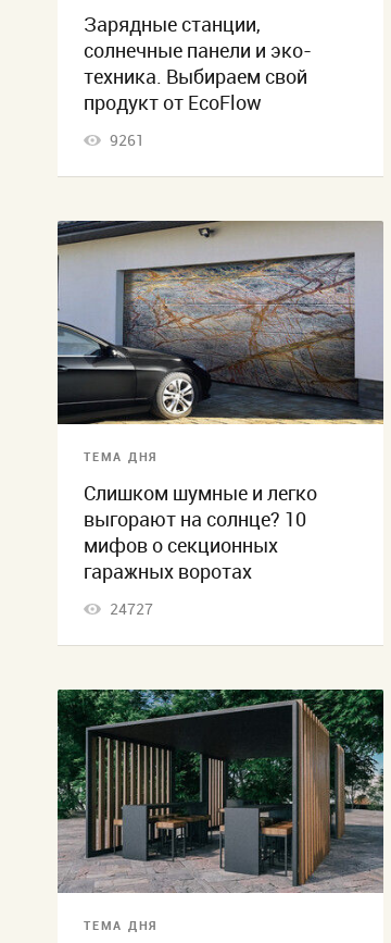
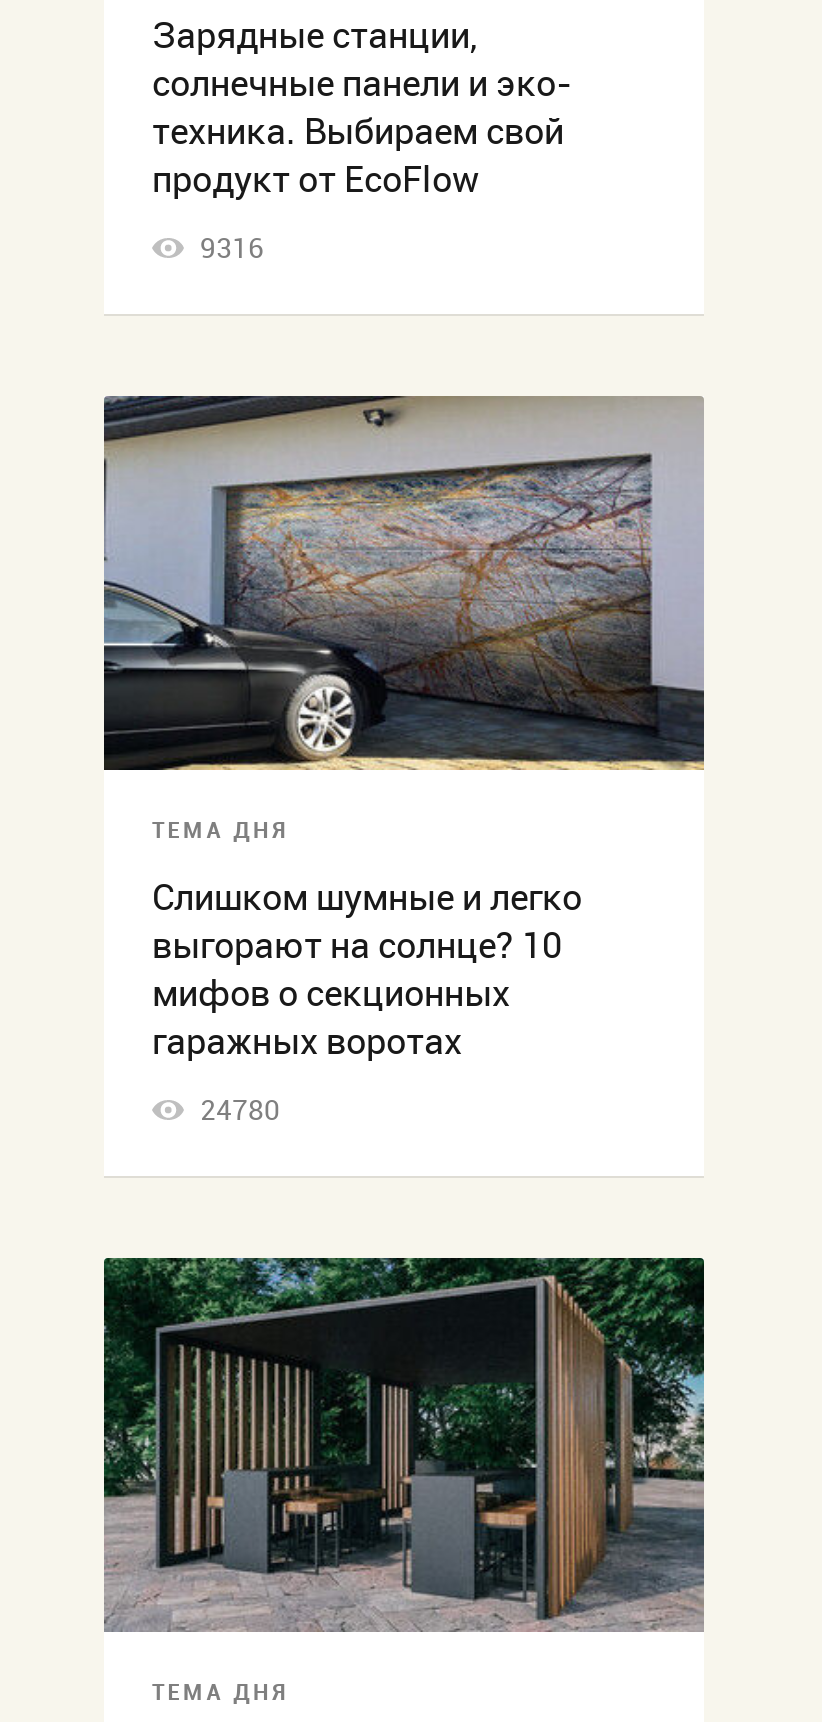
[110,132,144,149] 9261 -> [200,232,264,264] 9316
[110,600,153,618] 24727 -> [200,1094,280,1126] 24780

